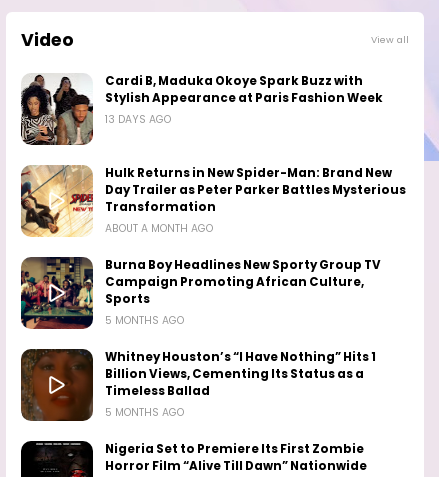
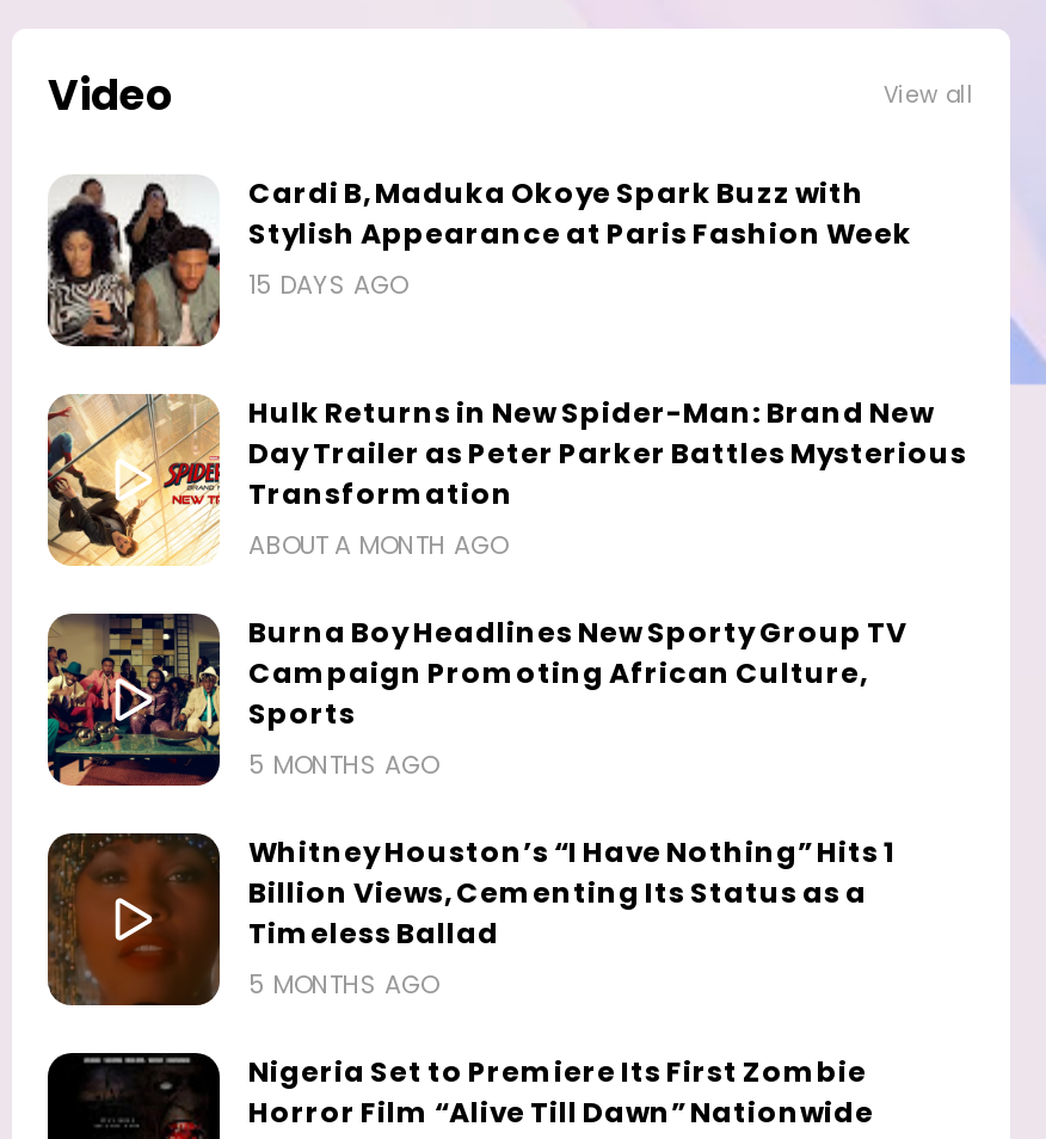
[105,111,171,126] 13 DAYS AGO -> [248,266,406,302] 15 DAYS AGO

